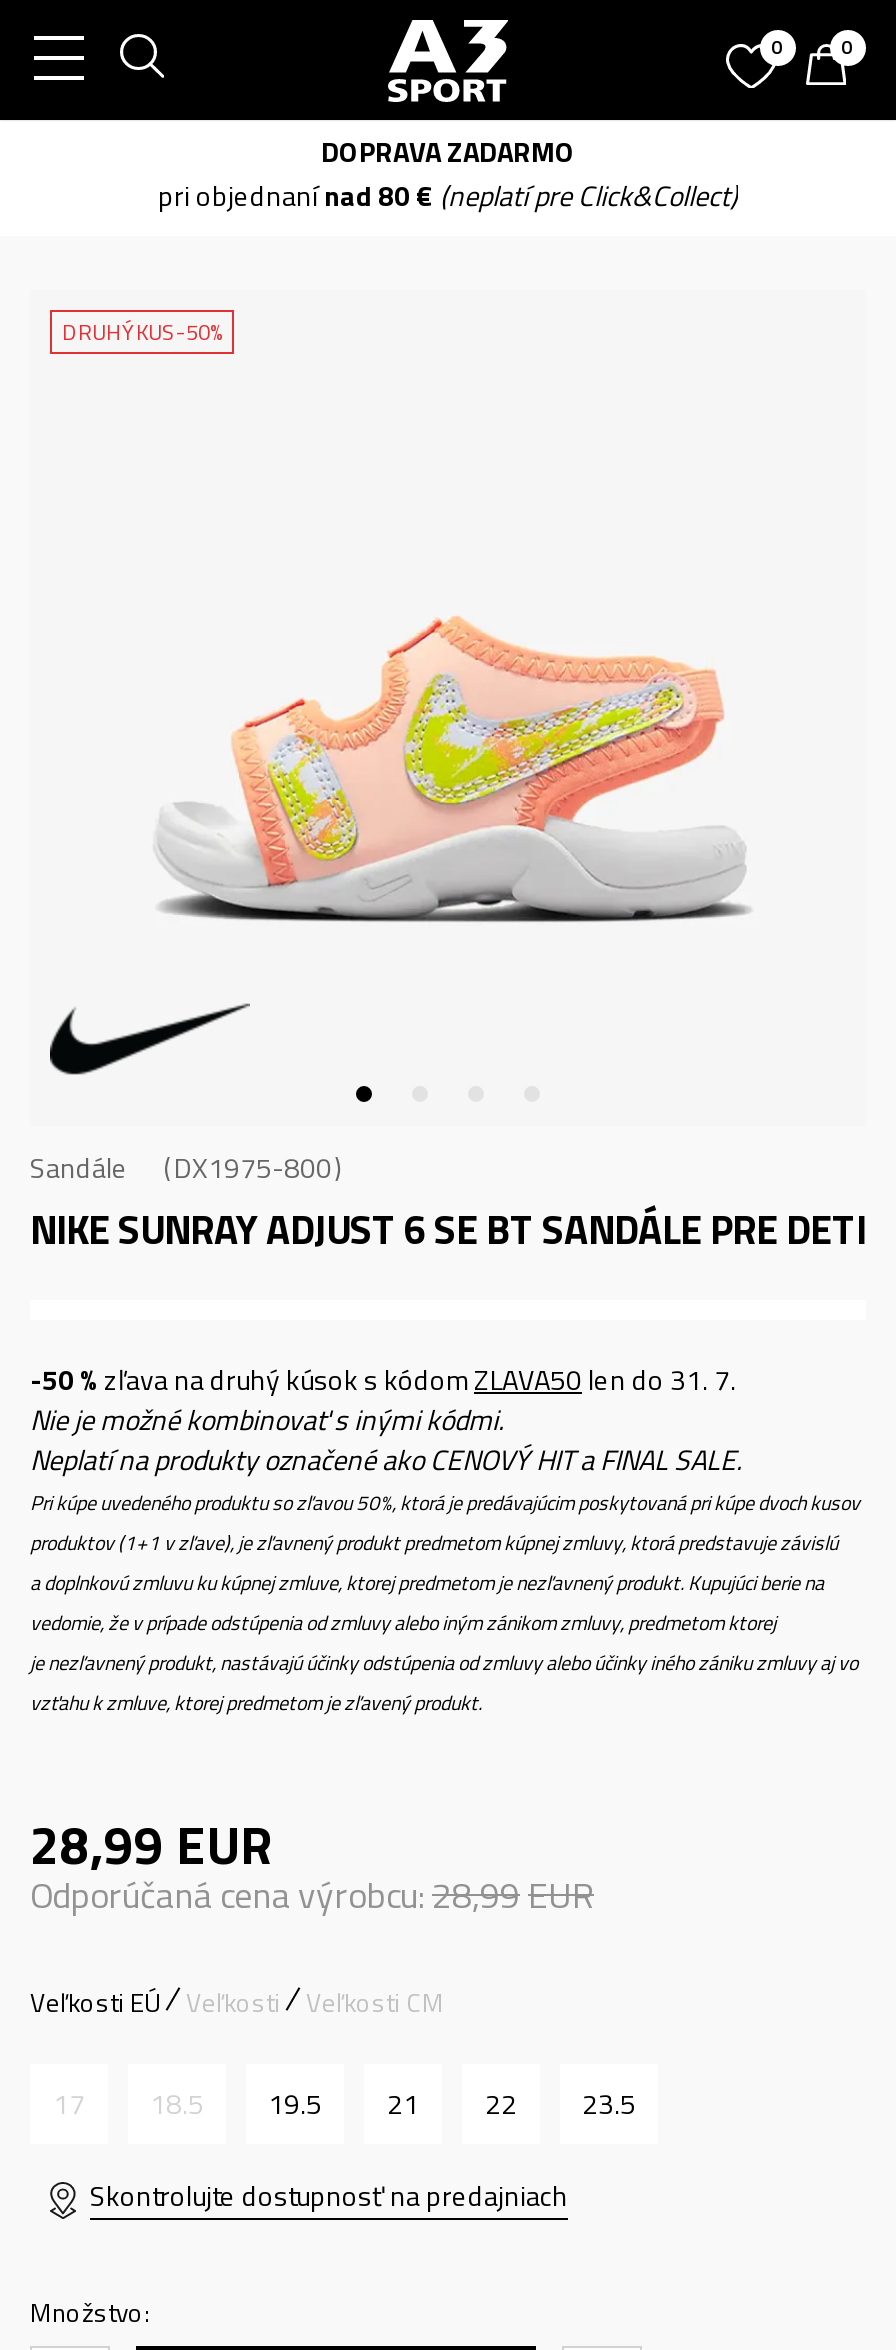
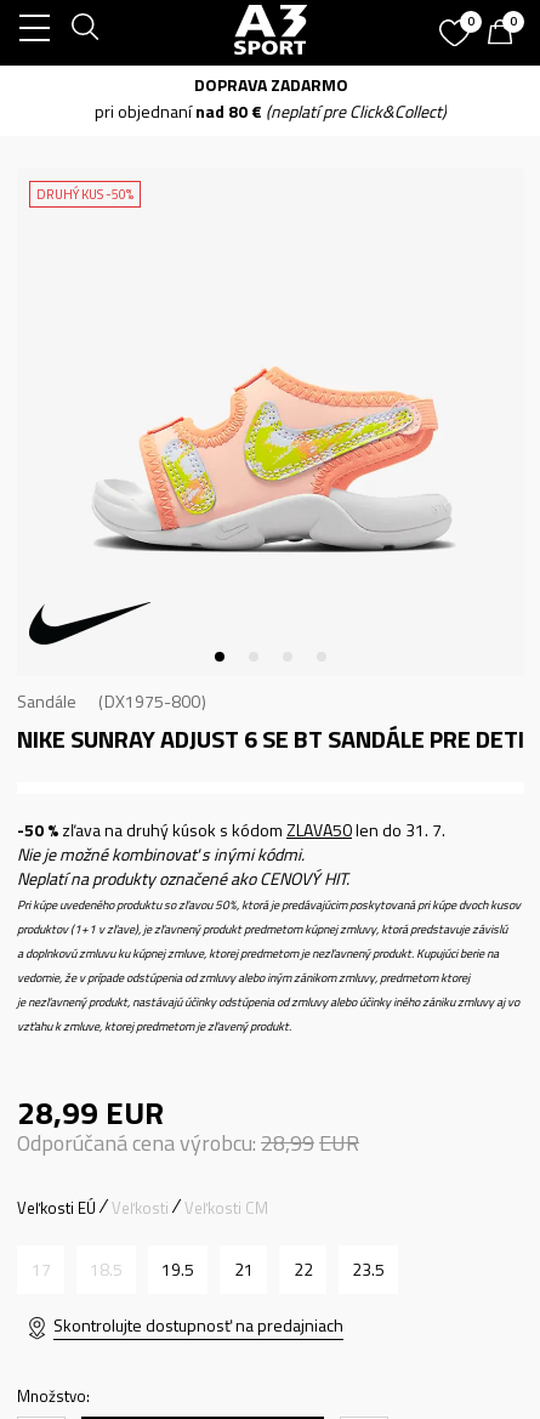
[30,1438,742,1480] Neplatí na produkty označené ako CENOVÝ HIT a FINAL SALE. -> [17,865,349,891] Neplatí na produkty označené ako CENOVÝ HIT.

